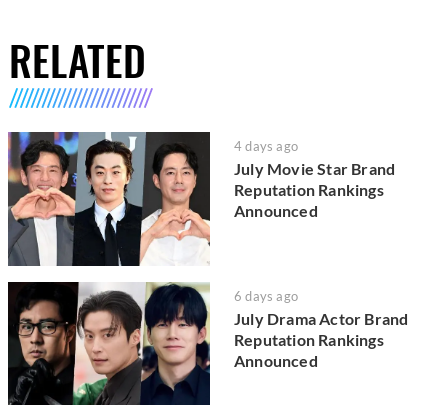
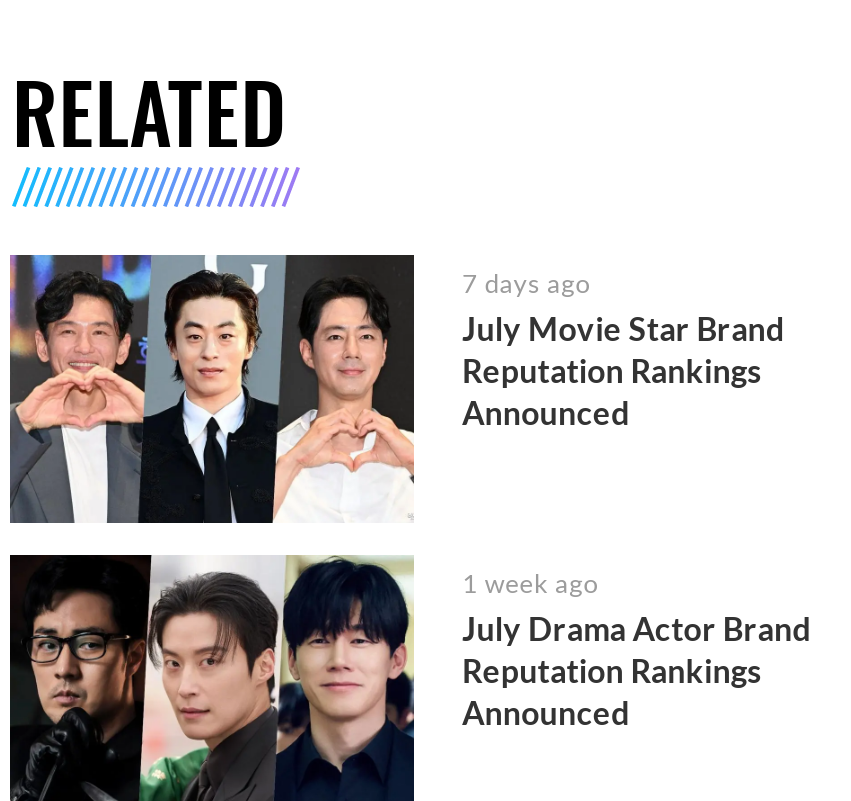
[234,138,298,154] 4 days ago -> [462,267,590,299] 7 days ago
[234,288,298,304] 6 days ago -> [462,568,598,600] 1 week ago

